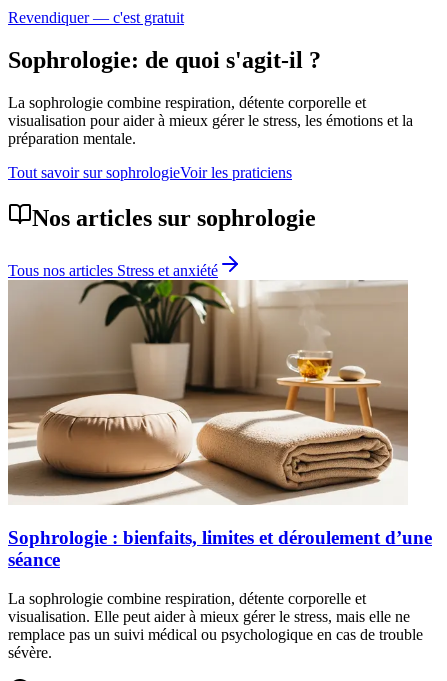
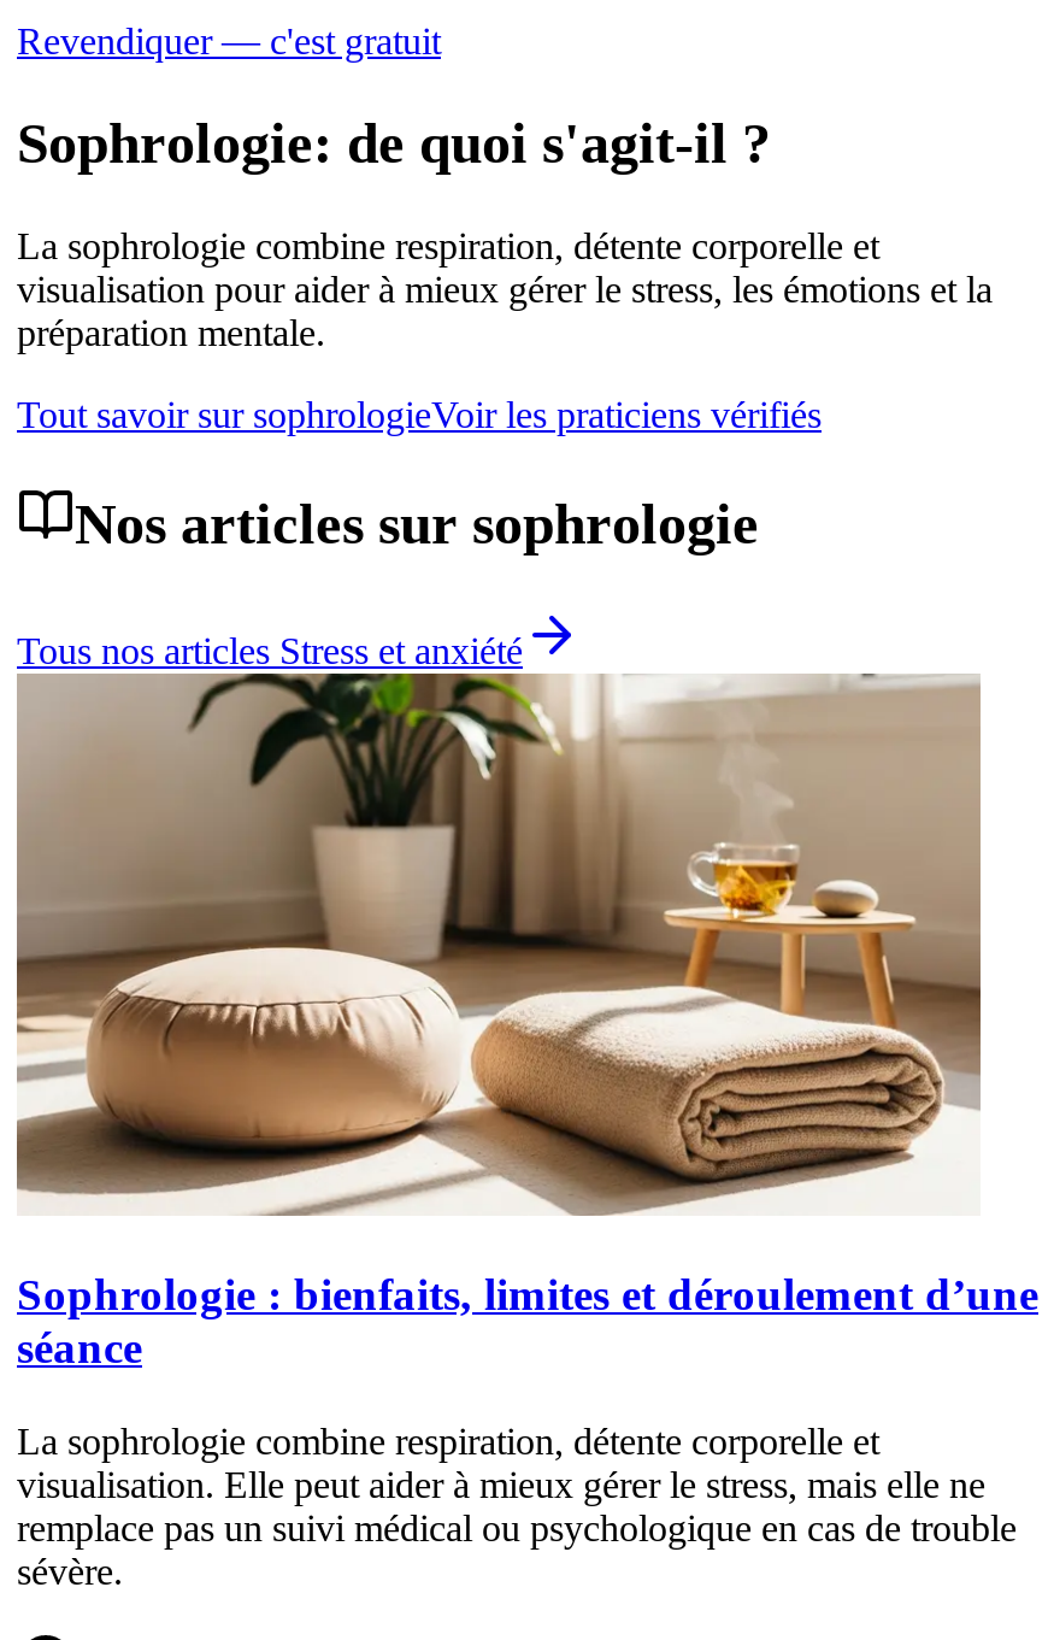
[8,164,292,181] Tout savoir sur sophrologieVoir les praticiens -> [17,393,822,434] Tout savoir sur sophrologieVoir les praticiens vérifiés

